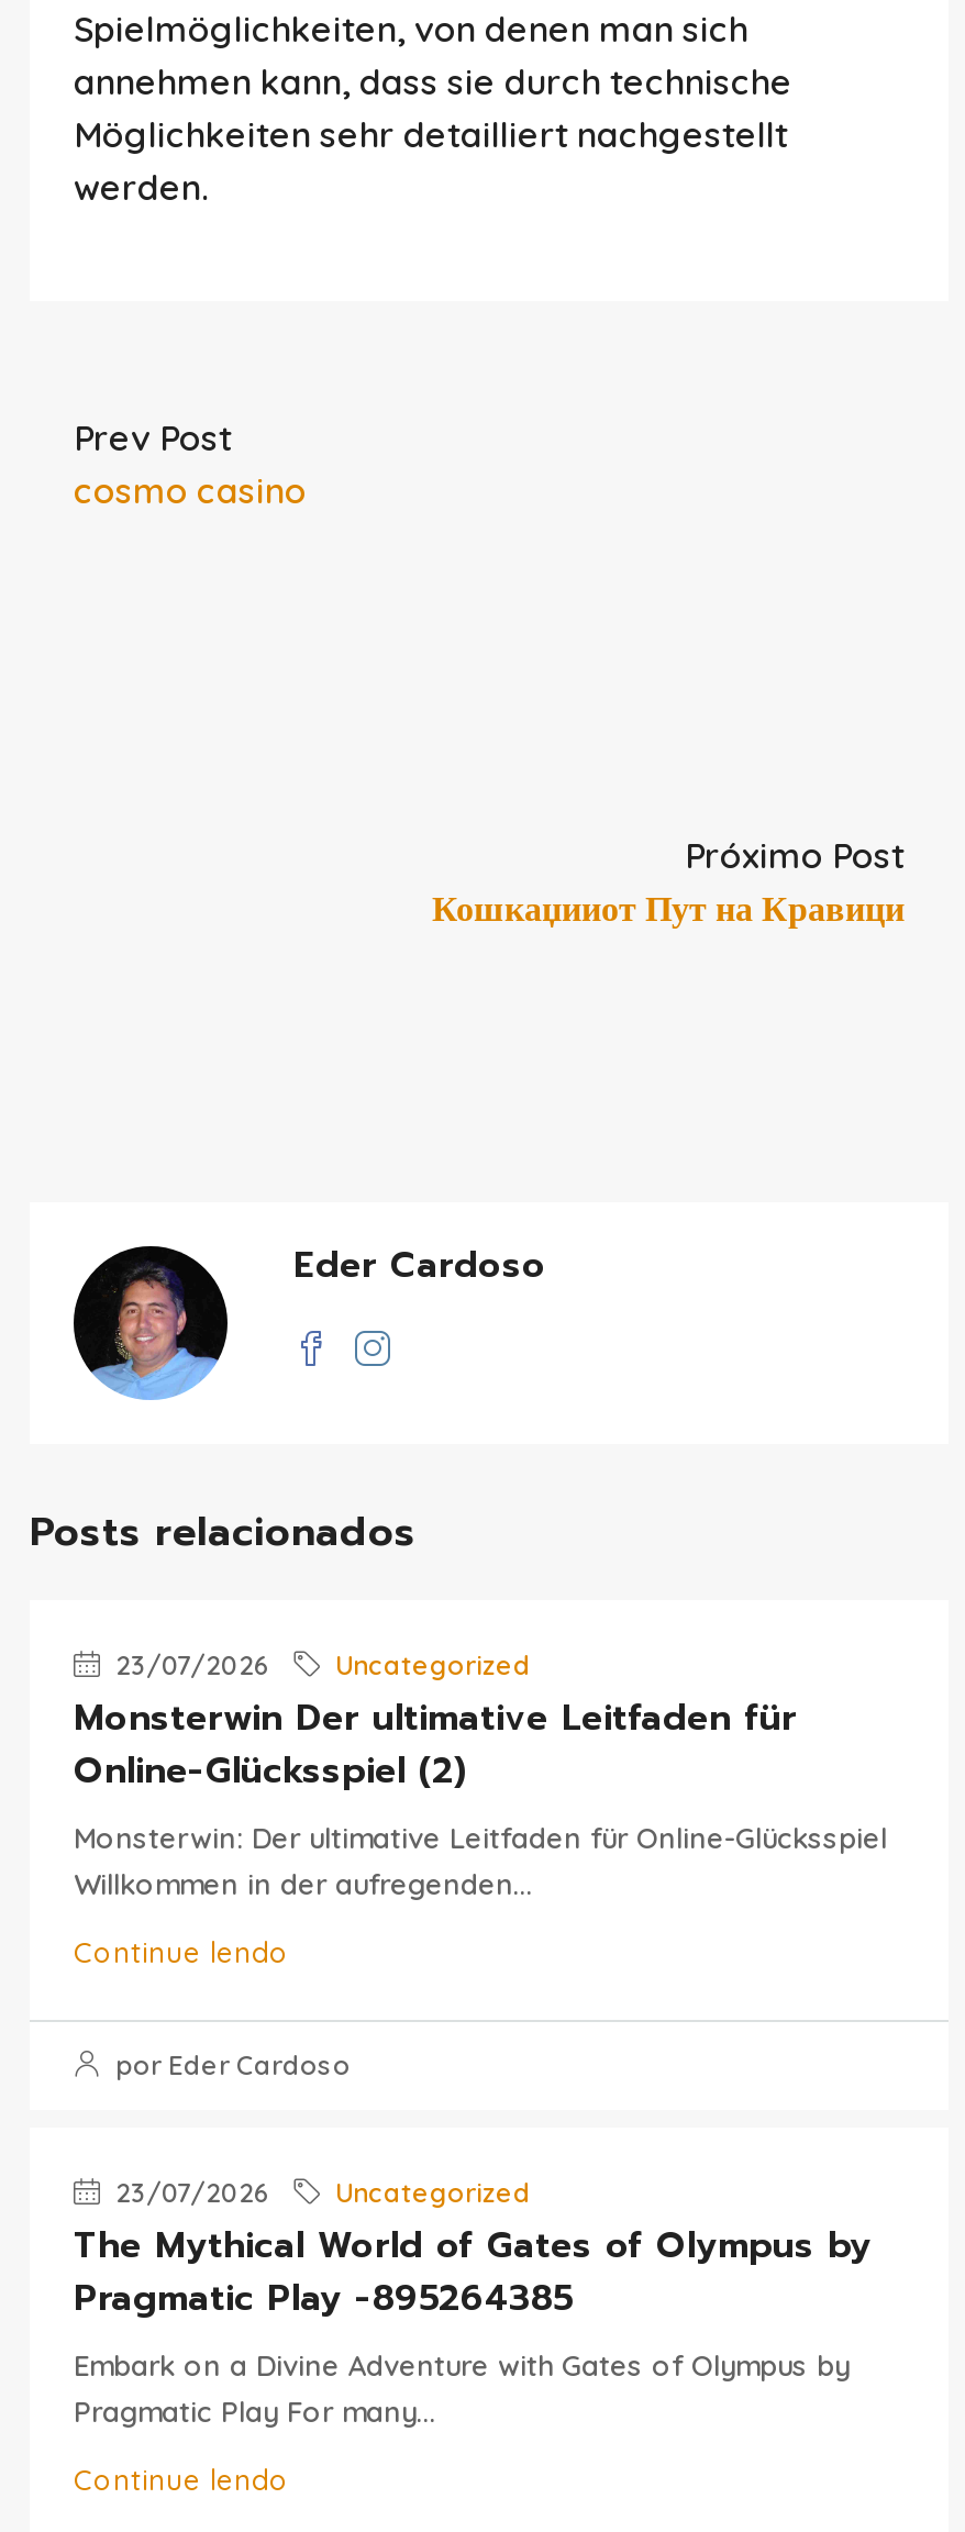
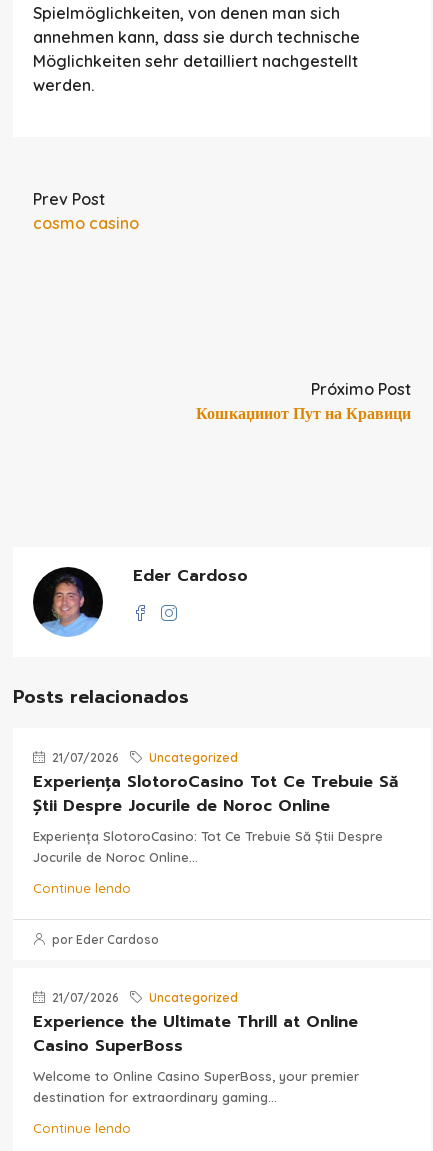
[109,1648,531,1681] 23/07/2026 Uncategorized -> [49,750,238,765] 21/07/2026 Uncategorized
[74,1692,887,1901] Monsterwin Der ultimative Leitfaden für | Online-Glücksspiel (2) | Monsterwin: Der ultimative Leitfaden für Online-Glücksspiel | Willkommen in der aufregenden... -> [33,770,398,865] Experiența SlotoroCasino Tot Ce Trebuie Să | Știi Despre Jocurile de Noroc Online | Experiența SlotoroCasino: Tot Ce Trebuie Să Știi Despre | Jocurile de Noroc Online...
[109,2176,531,2209] 23/07/2026 Uncategorized -> [49,990,238,1005] 21/07/2026 Uncategorized
[74,2220,872,2429] The Mythical World of Gates of Olympus by | Pragmatic Play -895264385 | Embark on a Divine Adventure with Gates of Olympus by | Pragmatic Play For many... -> [33,1010,359,1105] Experience the Ultimate Thrill at Online | Casino SuperBoss | Welcome to Online Casino SuperBoss, your premier | destination for extraordinary gaming...

